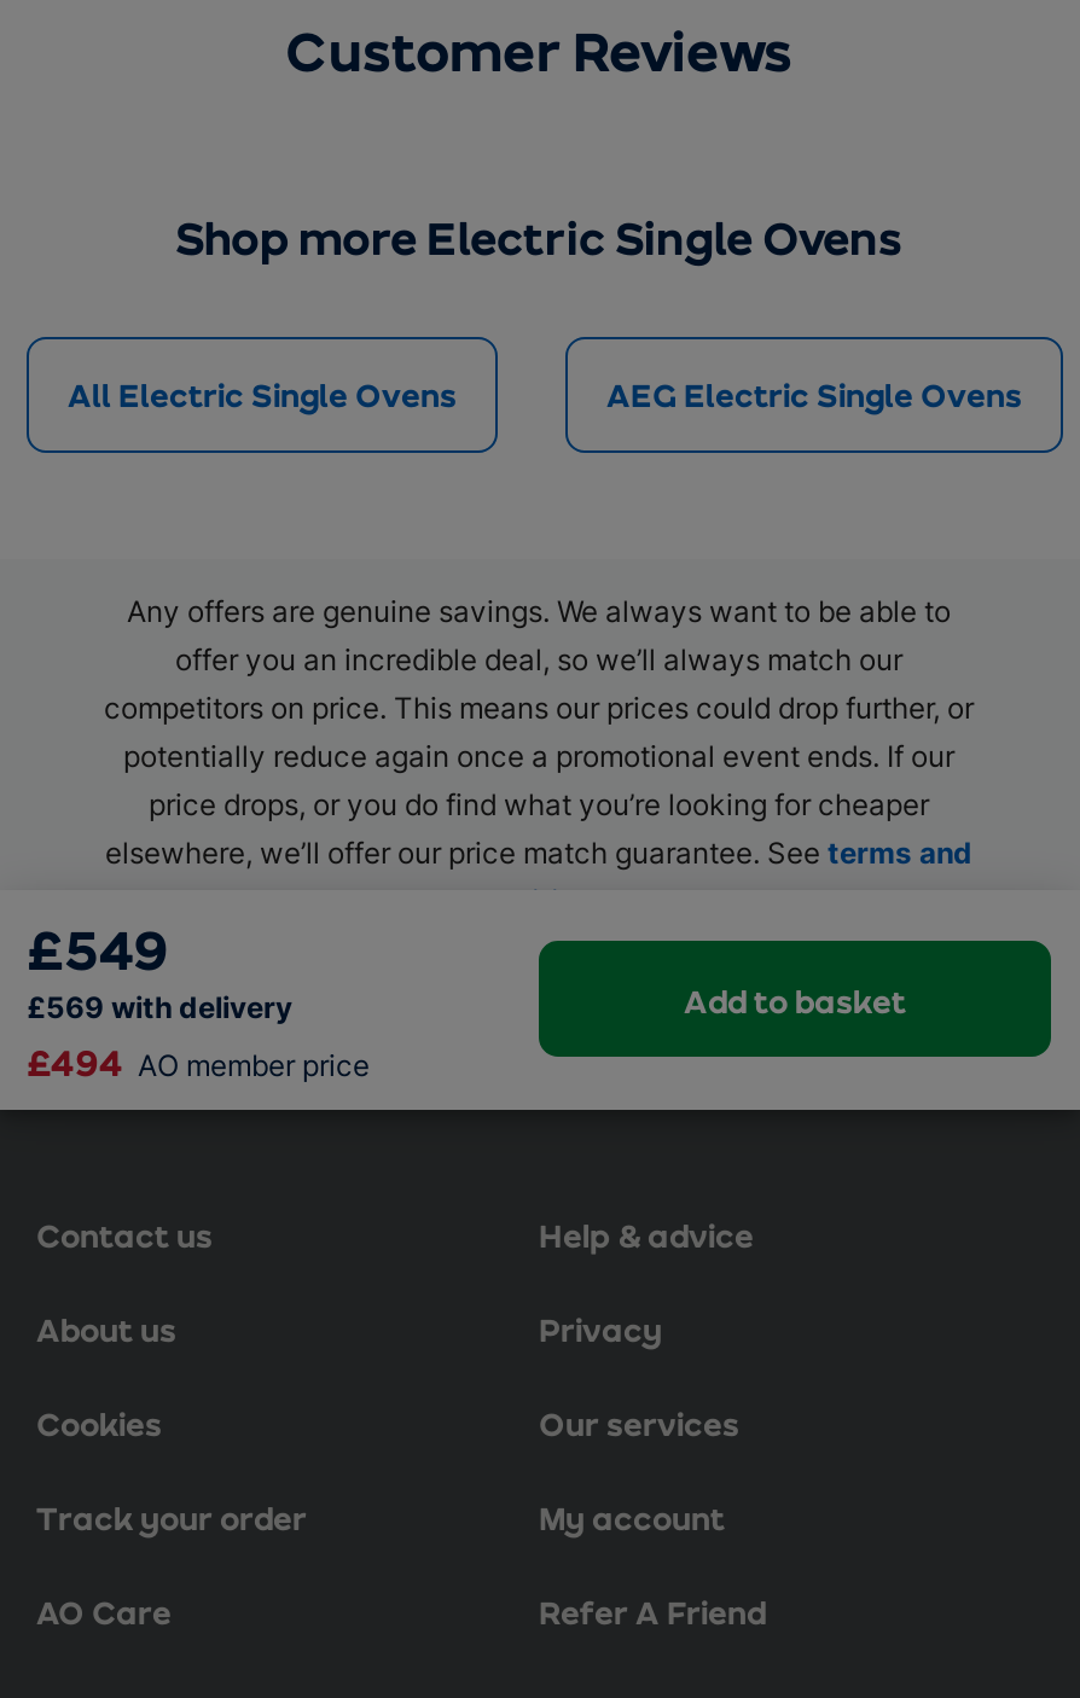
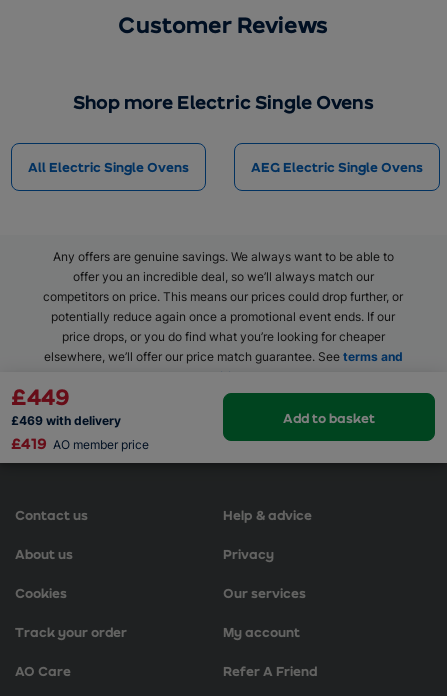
[27,911,169,981] £549 -> [11,381,70,410] £449
[27,989,292,1025] £569 with delivery -> [11,413,121,428] £469 with delivery
[27,1037,370,1083] £494 AO member price -> [11,433,149,452] £419 AO member price

